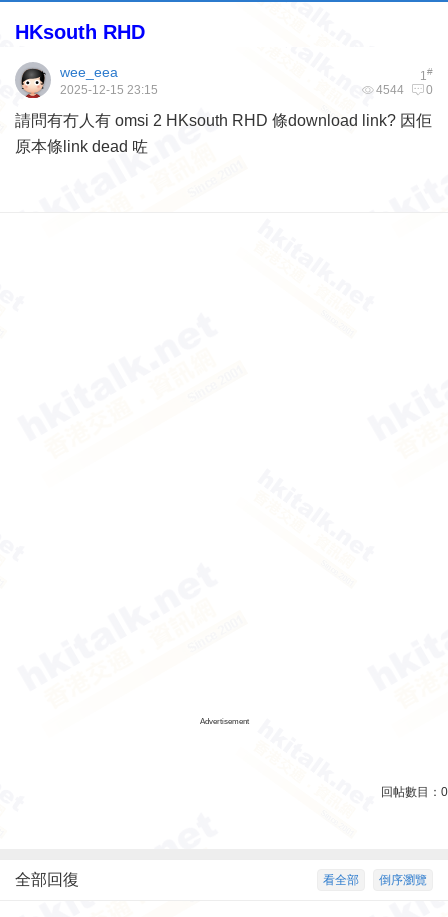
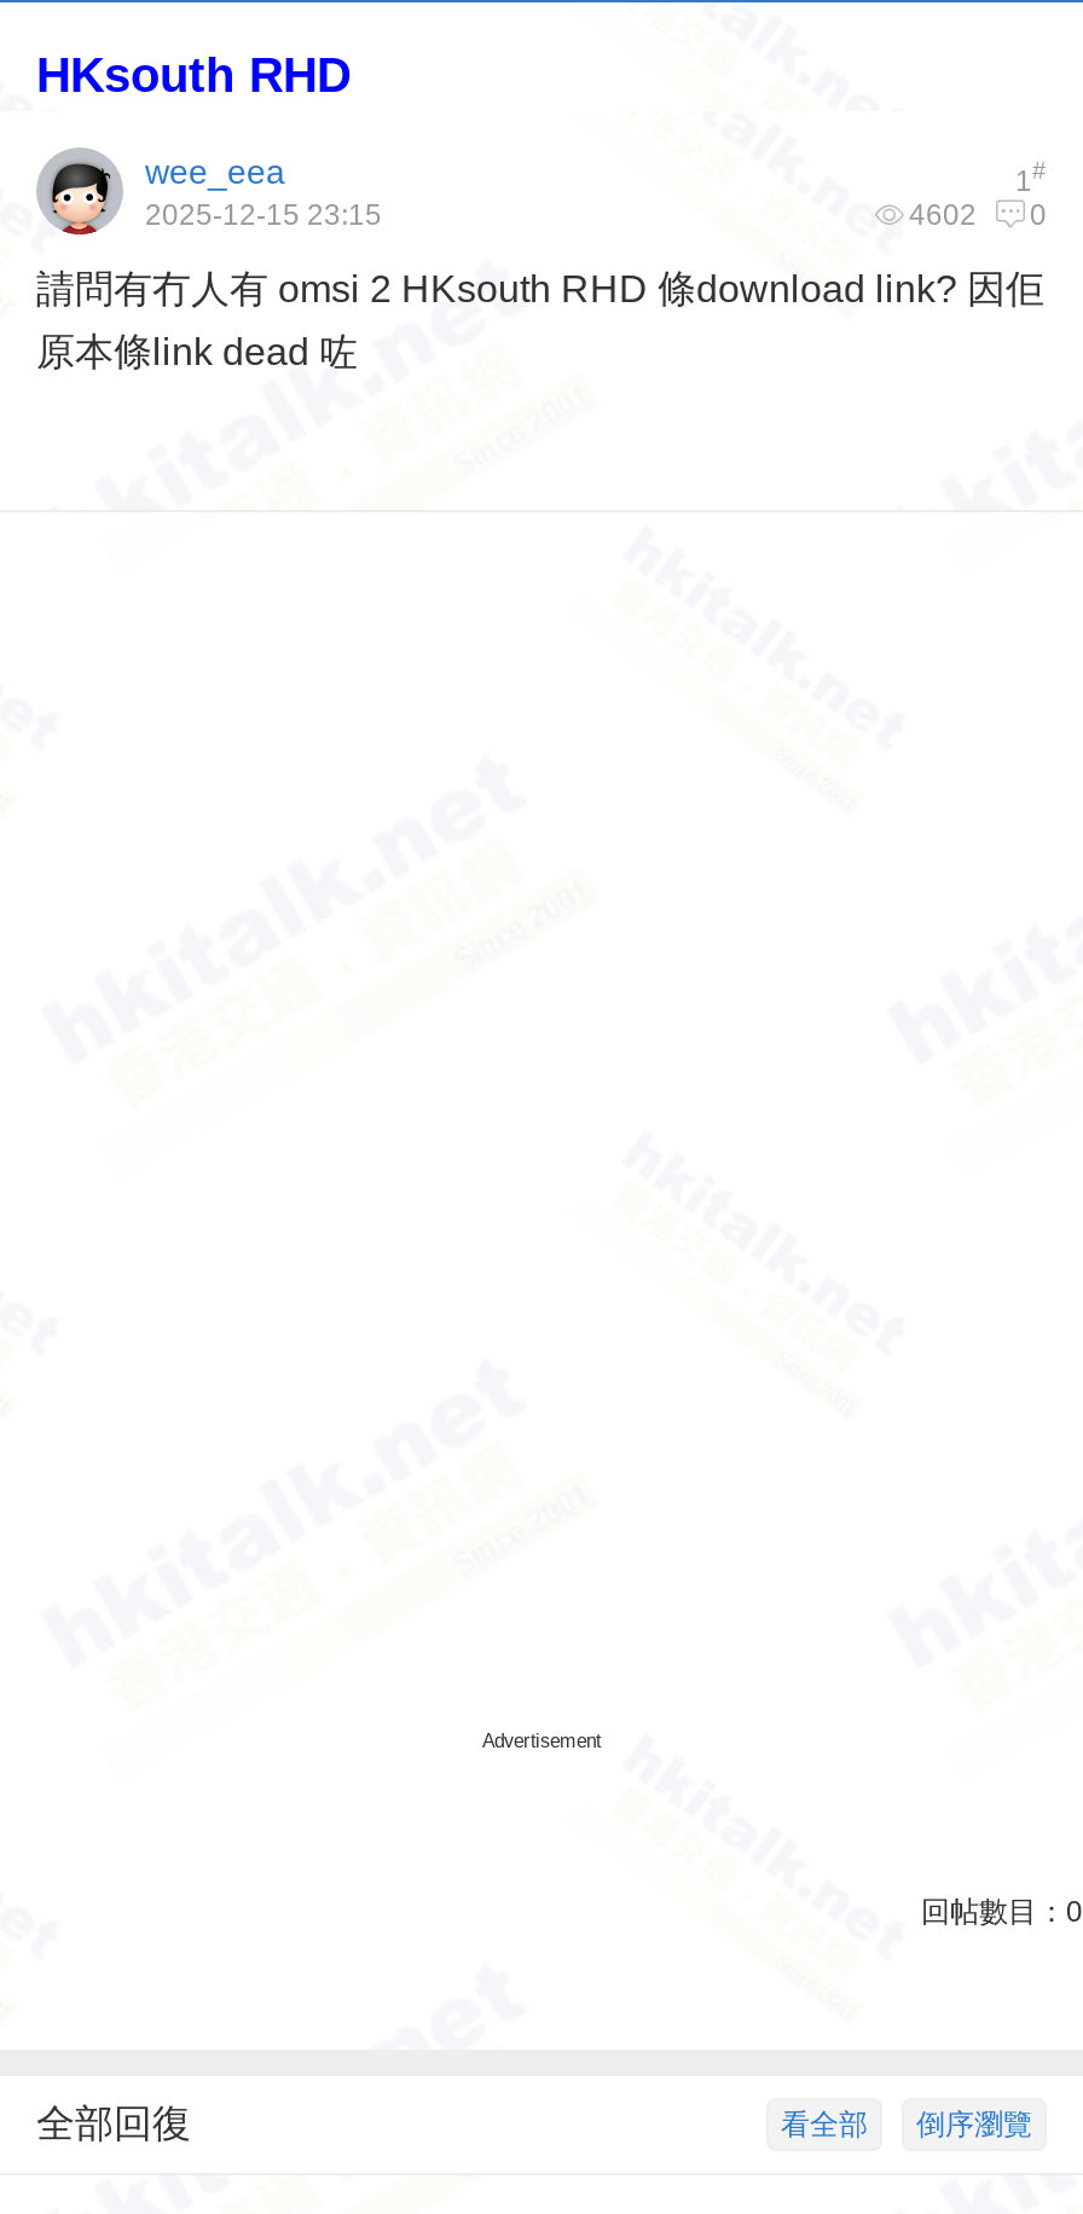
[376,83,433,97] 4544 0 -> [909,198,1047,232] 4602 0

